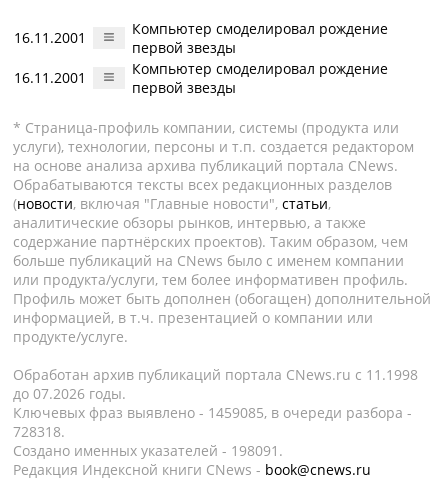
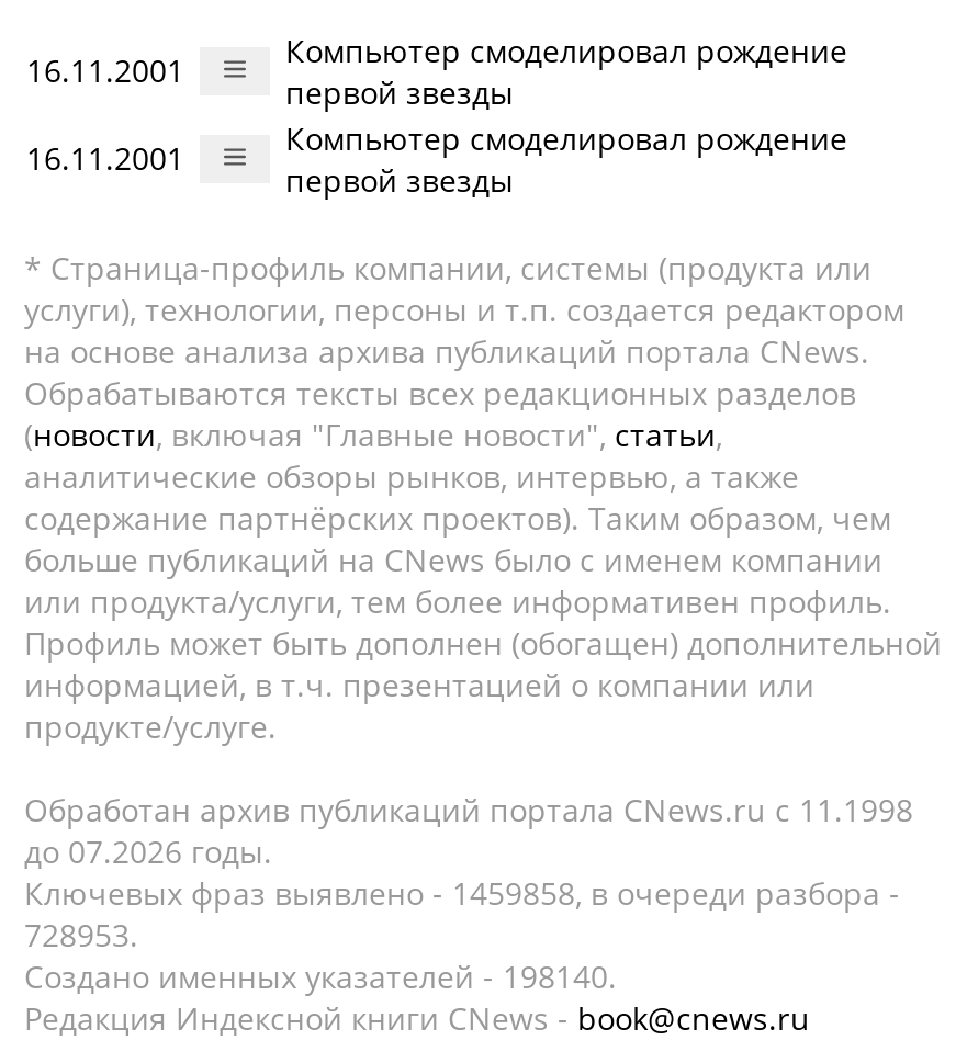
[13,403,412,422] Ключевых фраз выявлено - 1459085, в очереди разбора - -> [24,872,900,914] Ключевых фраз выявлено - 1459858, в очереди разбора -
[13,422,65,441] 728318. -> [24,914,138,955] 728953.
[13,441,283,460] Создано именных указателей - 198091. -> [24,955,617,997] Создано именных указателей - 198140.

